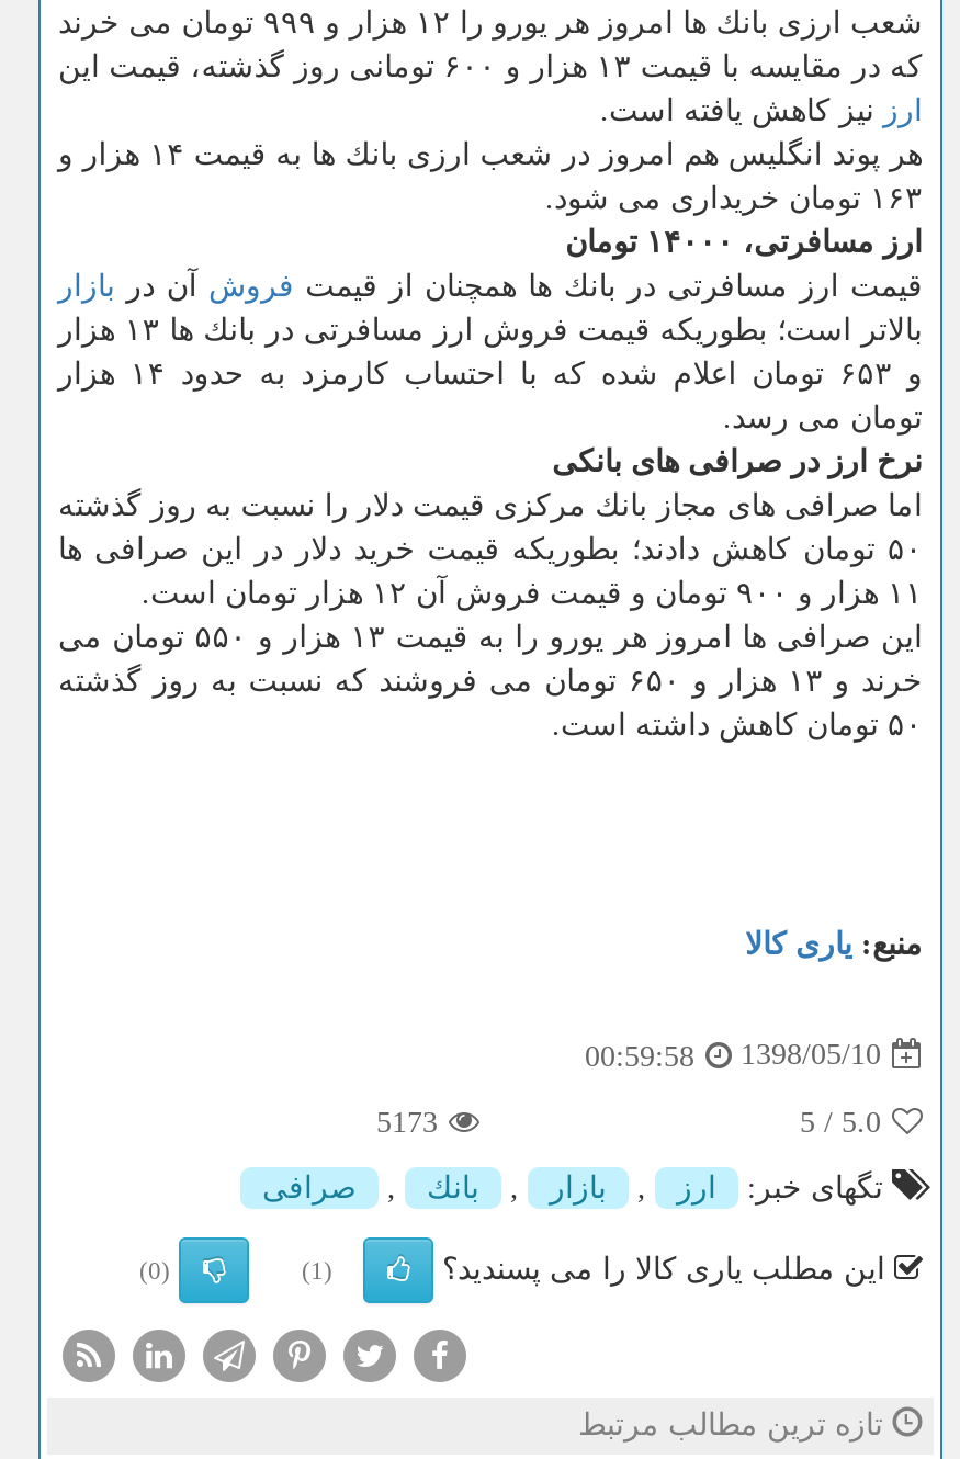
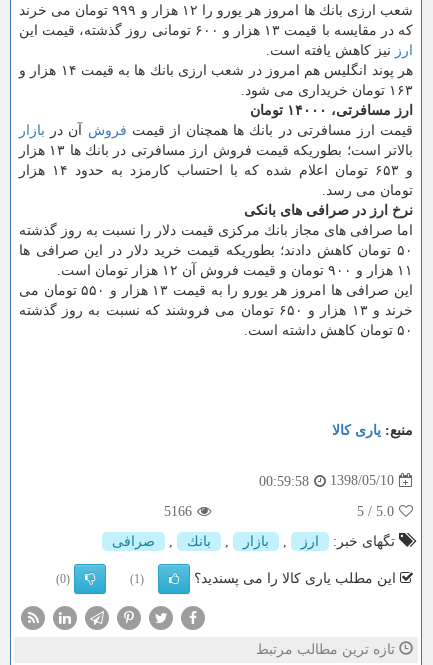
[376,1105,438,1138] 5173 -> [164,504,192,519] 5166

